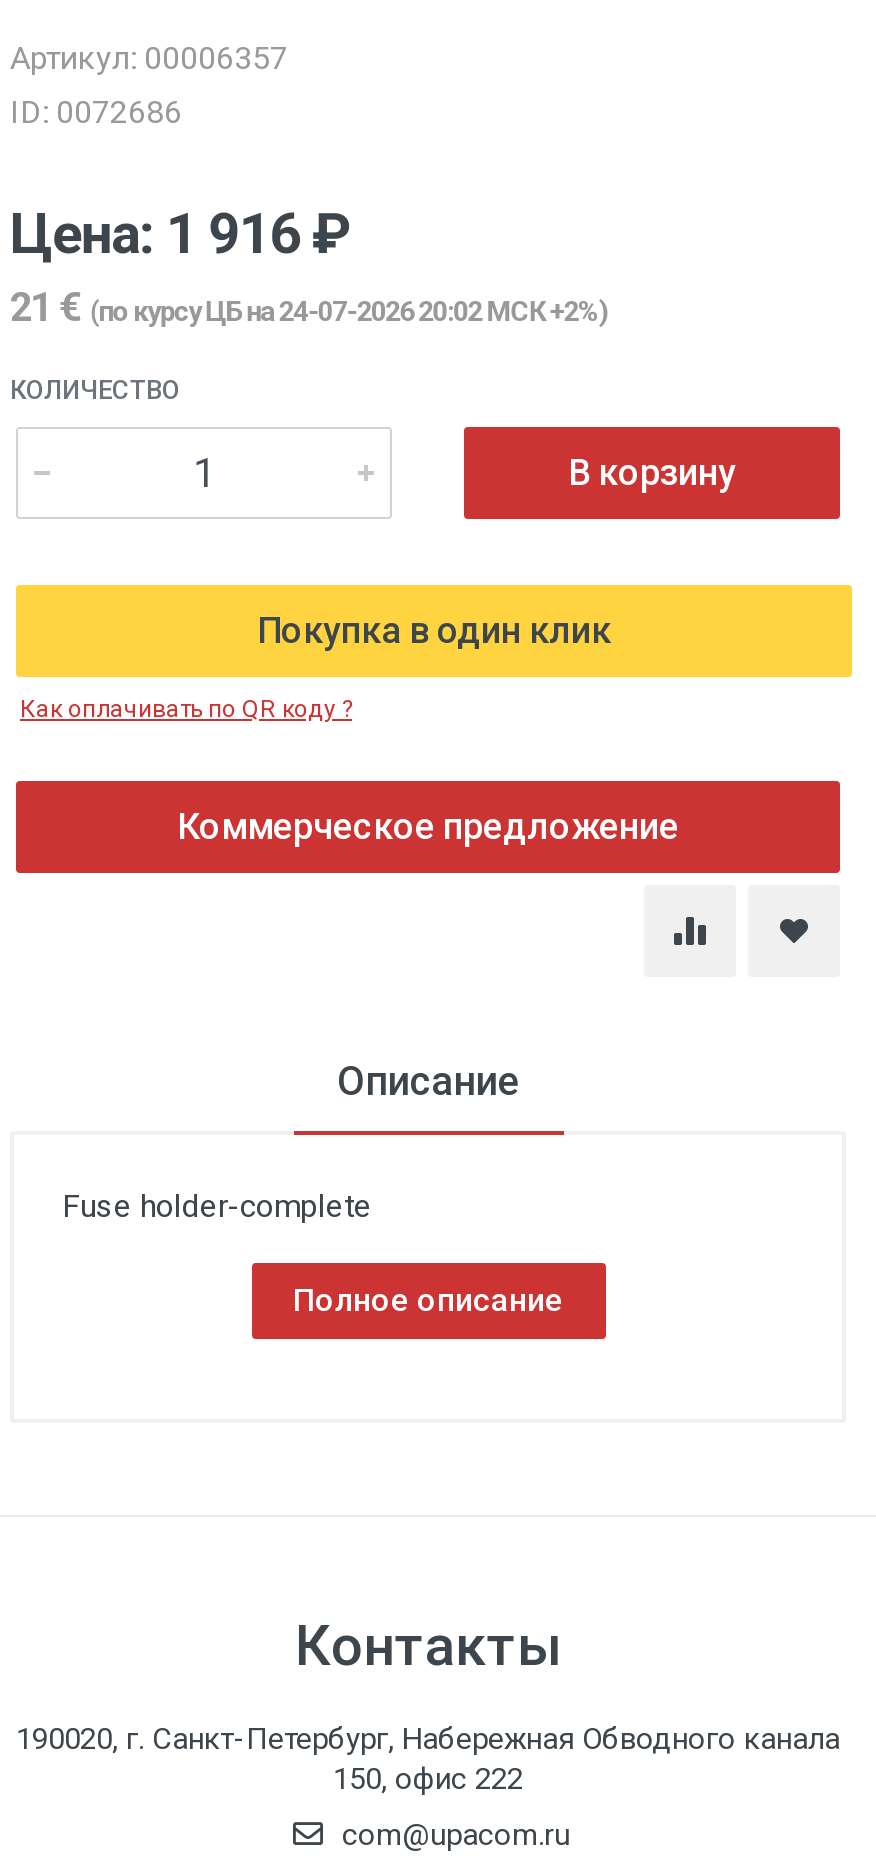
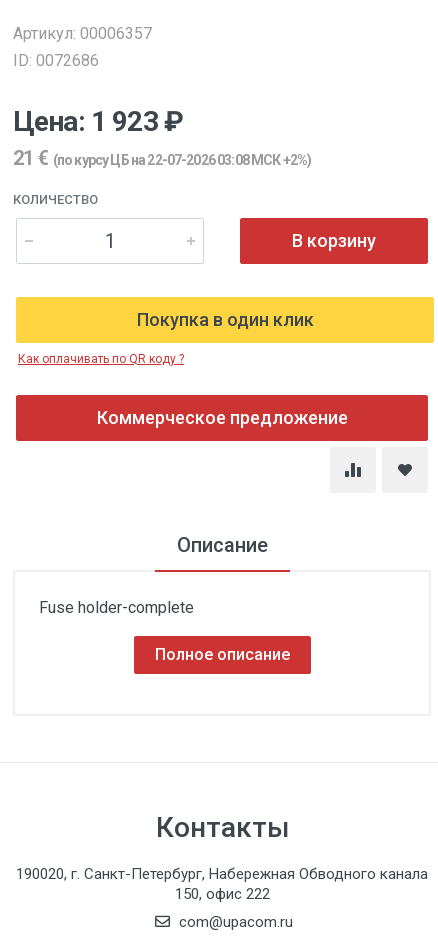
[10,201,350,267] Цена: 1 916 ₽ -> [13,105,183,138] Цена: 1 923 ₽
[10,283,607,331] 21 €(по курсу ЦБ на 24-07-2026 20:02 МСК +2%) -> [13,146,311,170] 21 €(по курсу ЦБ на 22-07-2026 03:08 МСК +2%)

